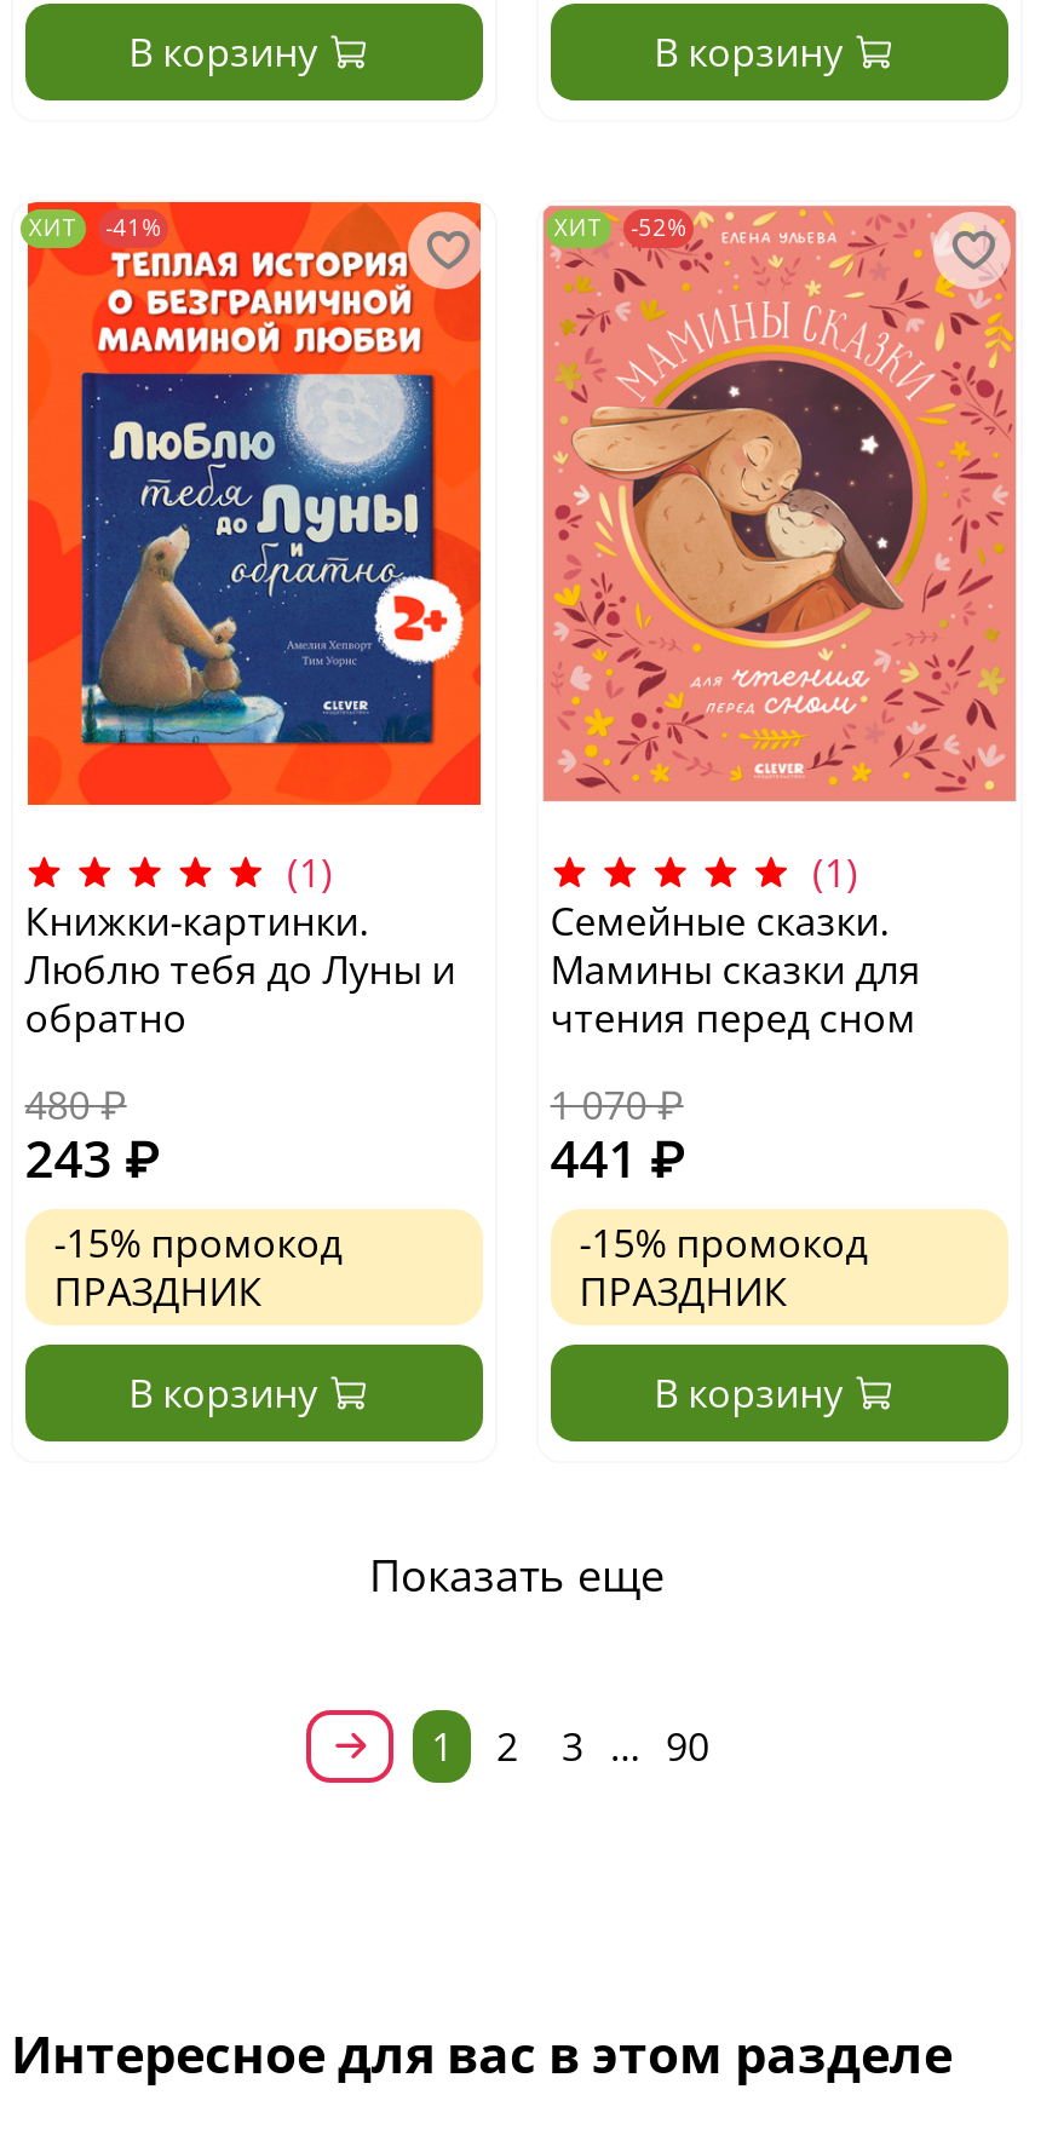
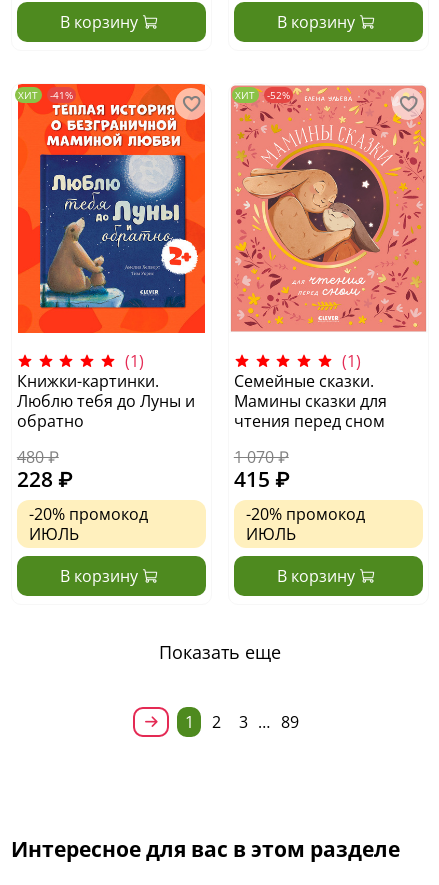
[25,1123,352,1317] 243 ₽ | -15% промокод | ПРАЗДНИК -> [17,465,152,545] 228 ₽ | -20% промокод | ИЮЛЬ
[550,1123,877,1317] 441 ₽ | -15% промокод | ПРАЗДНИК -> [234,465,369,545] 415 ₽ | -20% промокод | ИЮЛЬ
[431,1721,709,1774] 1 2 3 … 90 -> [185,711,299,733] 1 2 3 … 89

